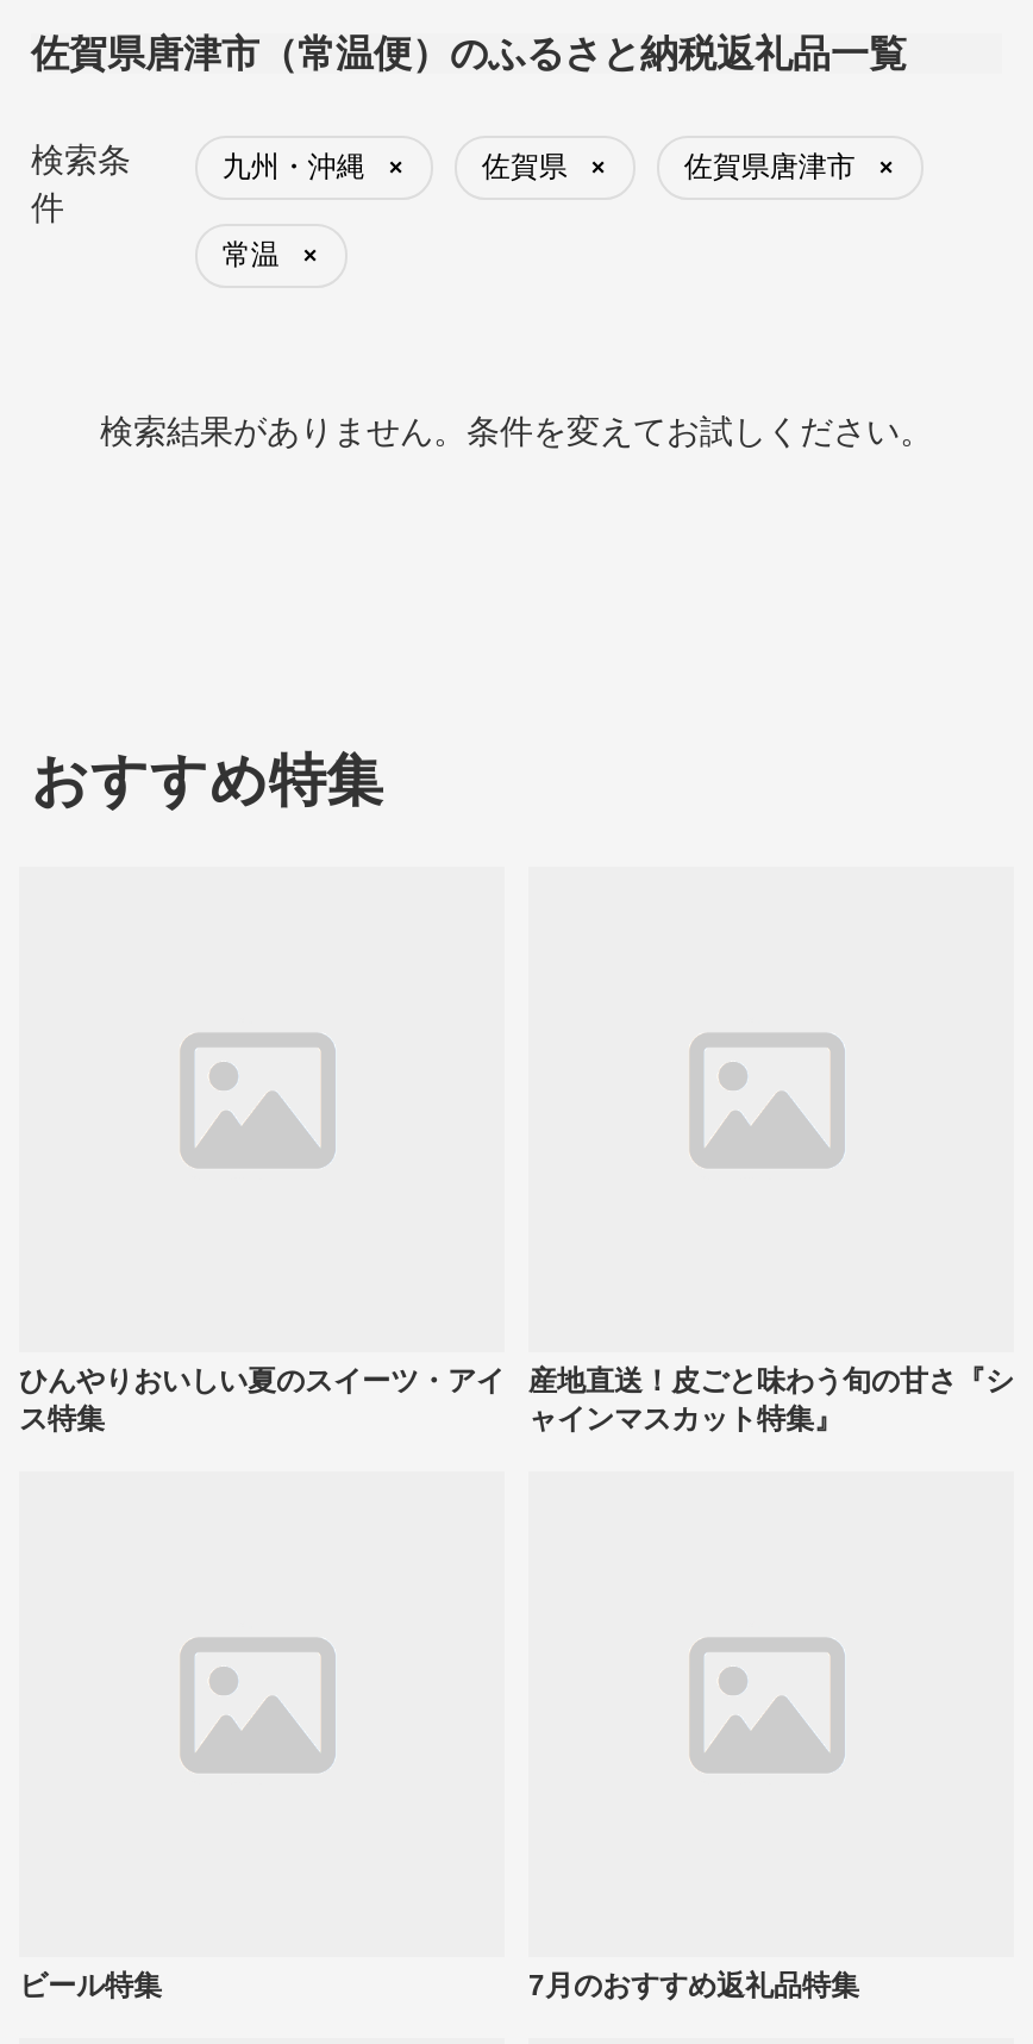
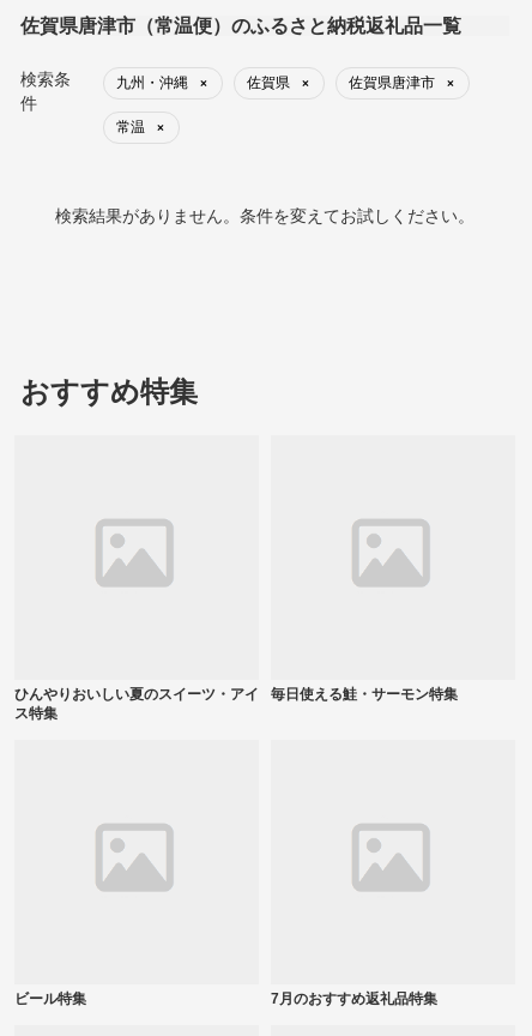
[528,1363,1014,1435] 産地直送！皮ごと味わう旬の甘さ『シ | ャインマスカット特集』 -> [271,685,458,702] 毎日使える鮭・サーモン特集

